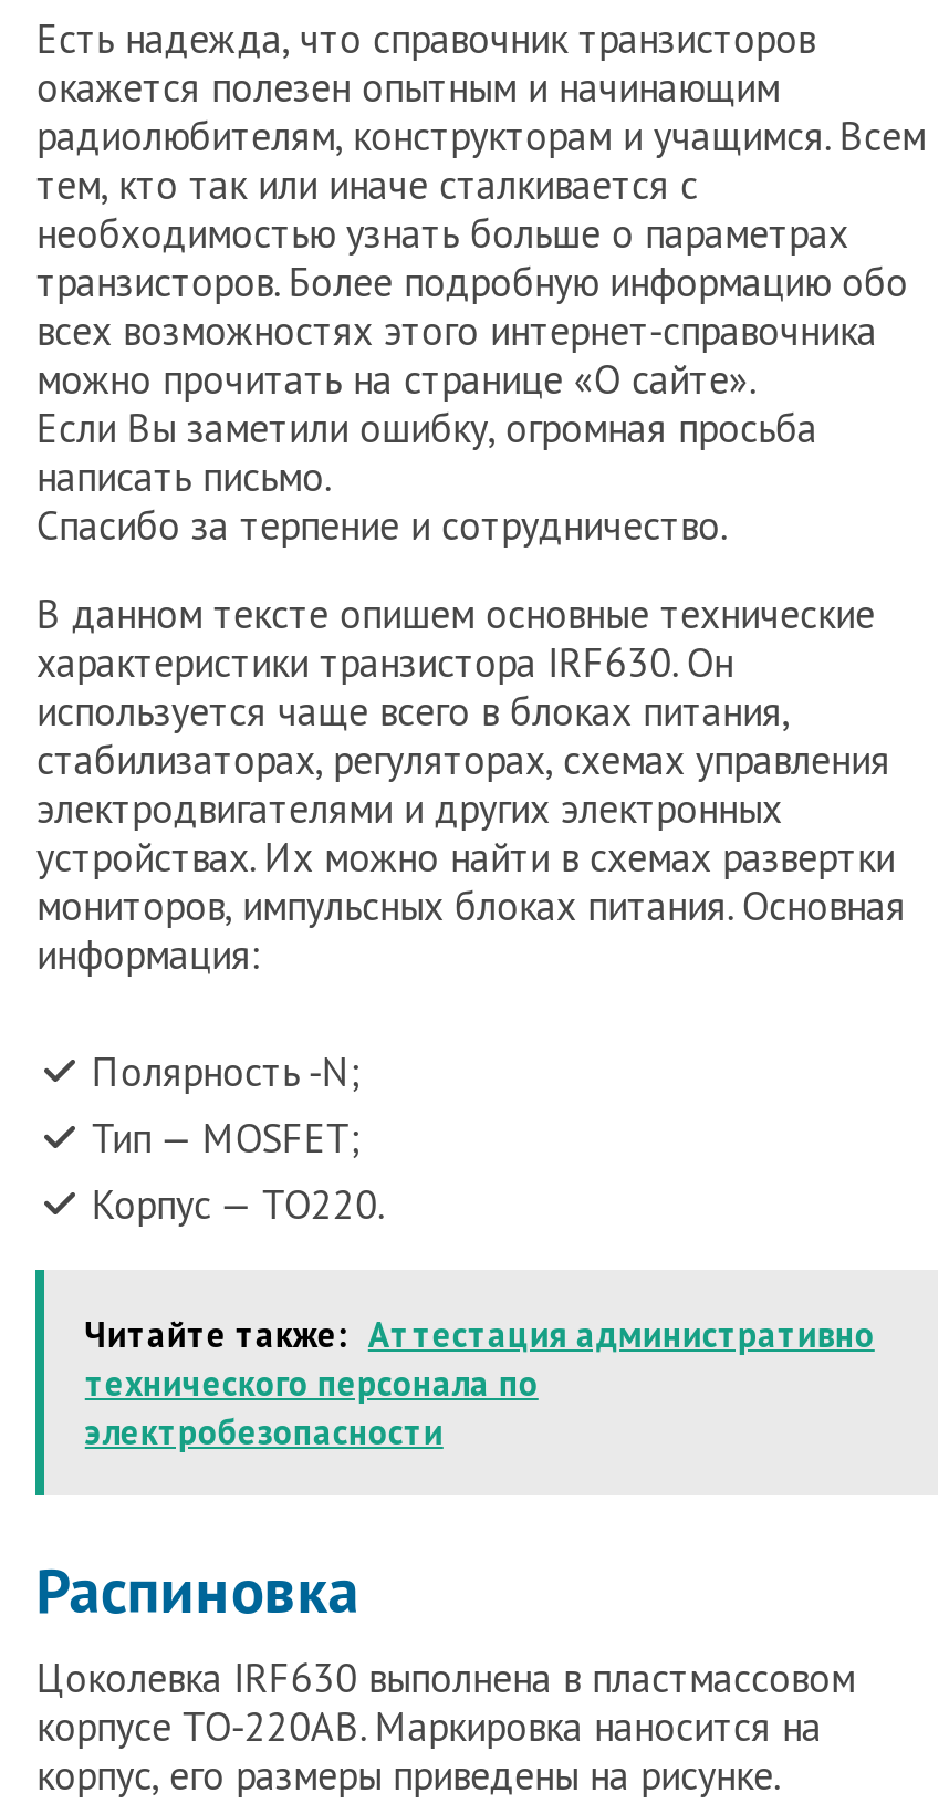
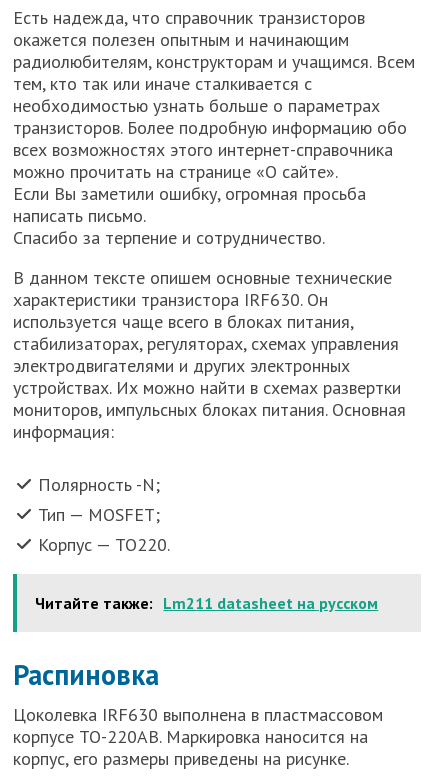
[85,1311,875,1453] Читайте также: Аттестация административно | технического персонала по | электробезопасности -> [35,593,378,613] Читайте также: Lm211 datasheet на русском

